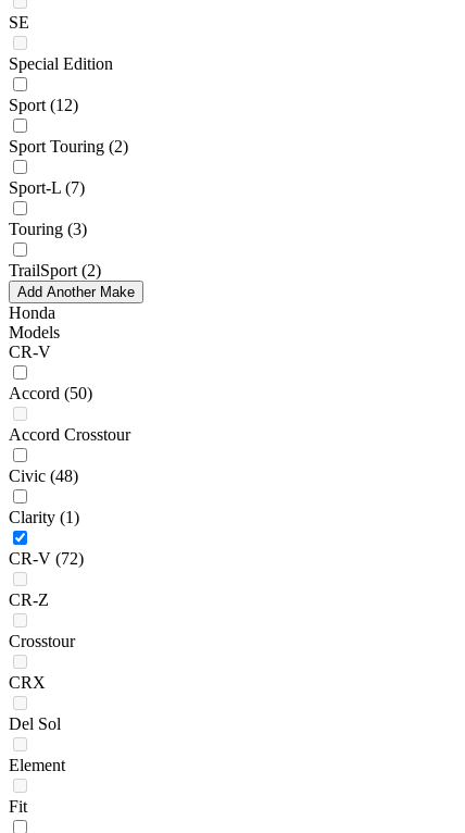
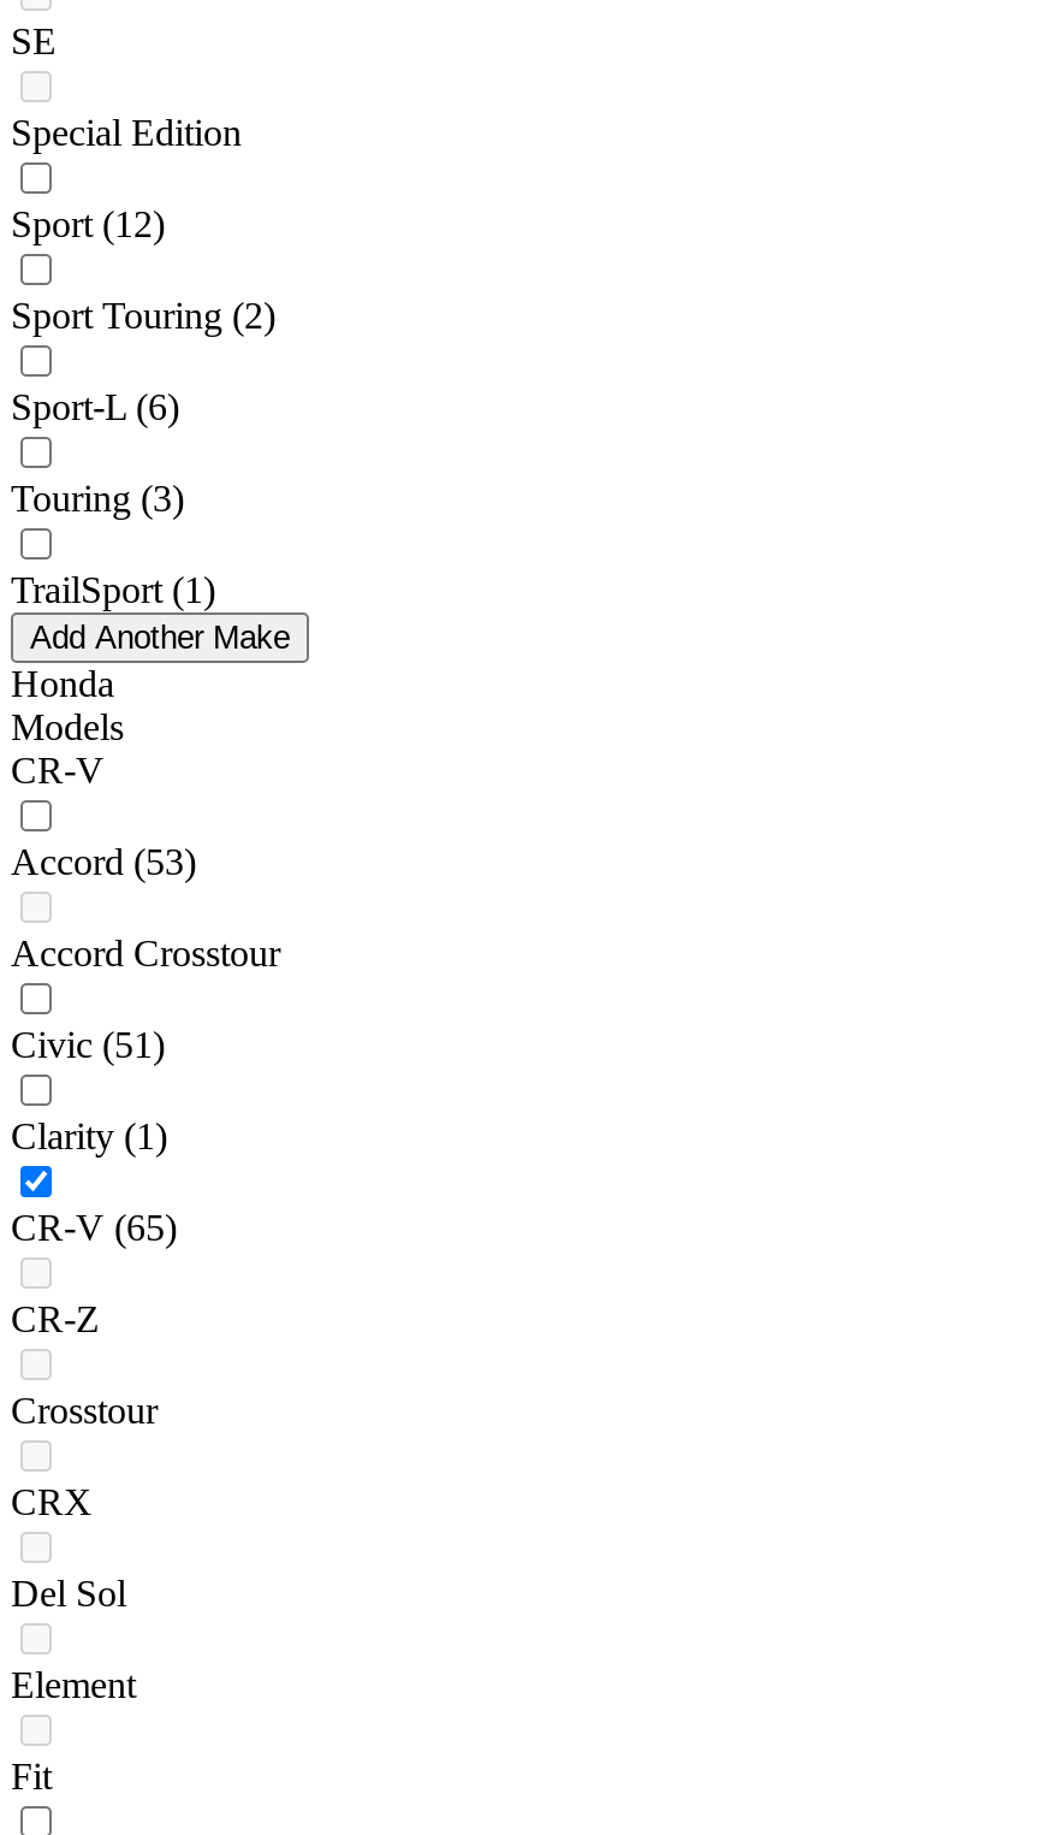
[9,179,85,197] Sport-L (7) -> [11,387,179,428] Sport-L (6)
[9,261,101,280] TrailSport (2) -> [11,570,215,611] TrailSport (1)
[9,384,92,403] Accord (50) -> [11,842,196,883] Accord (53)
[9,467,78,485] Civic (48) -> [11,1025,165,1066] Civic (51)
[9,550,84,568] CR-V (72) -> [11,1208,177,1249] CR-V (65)

